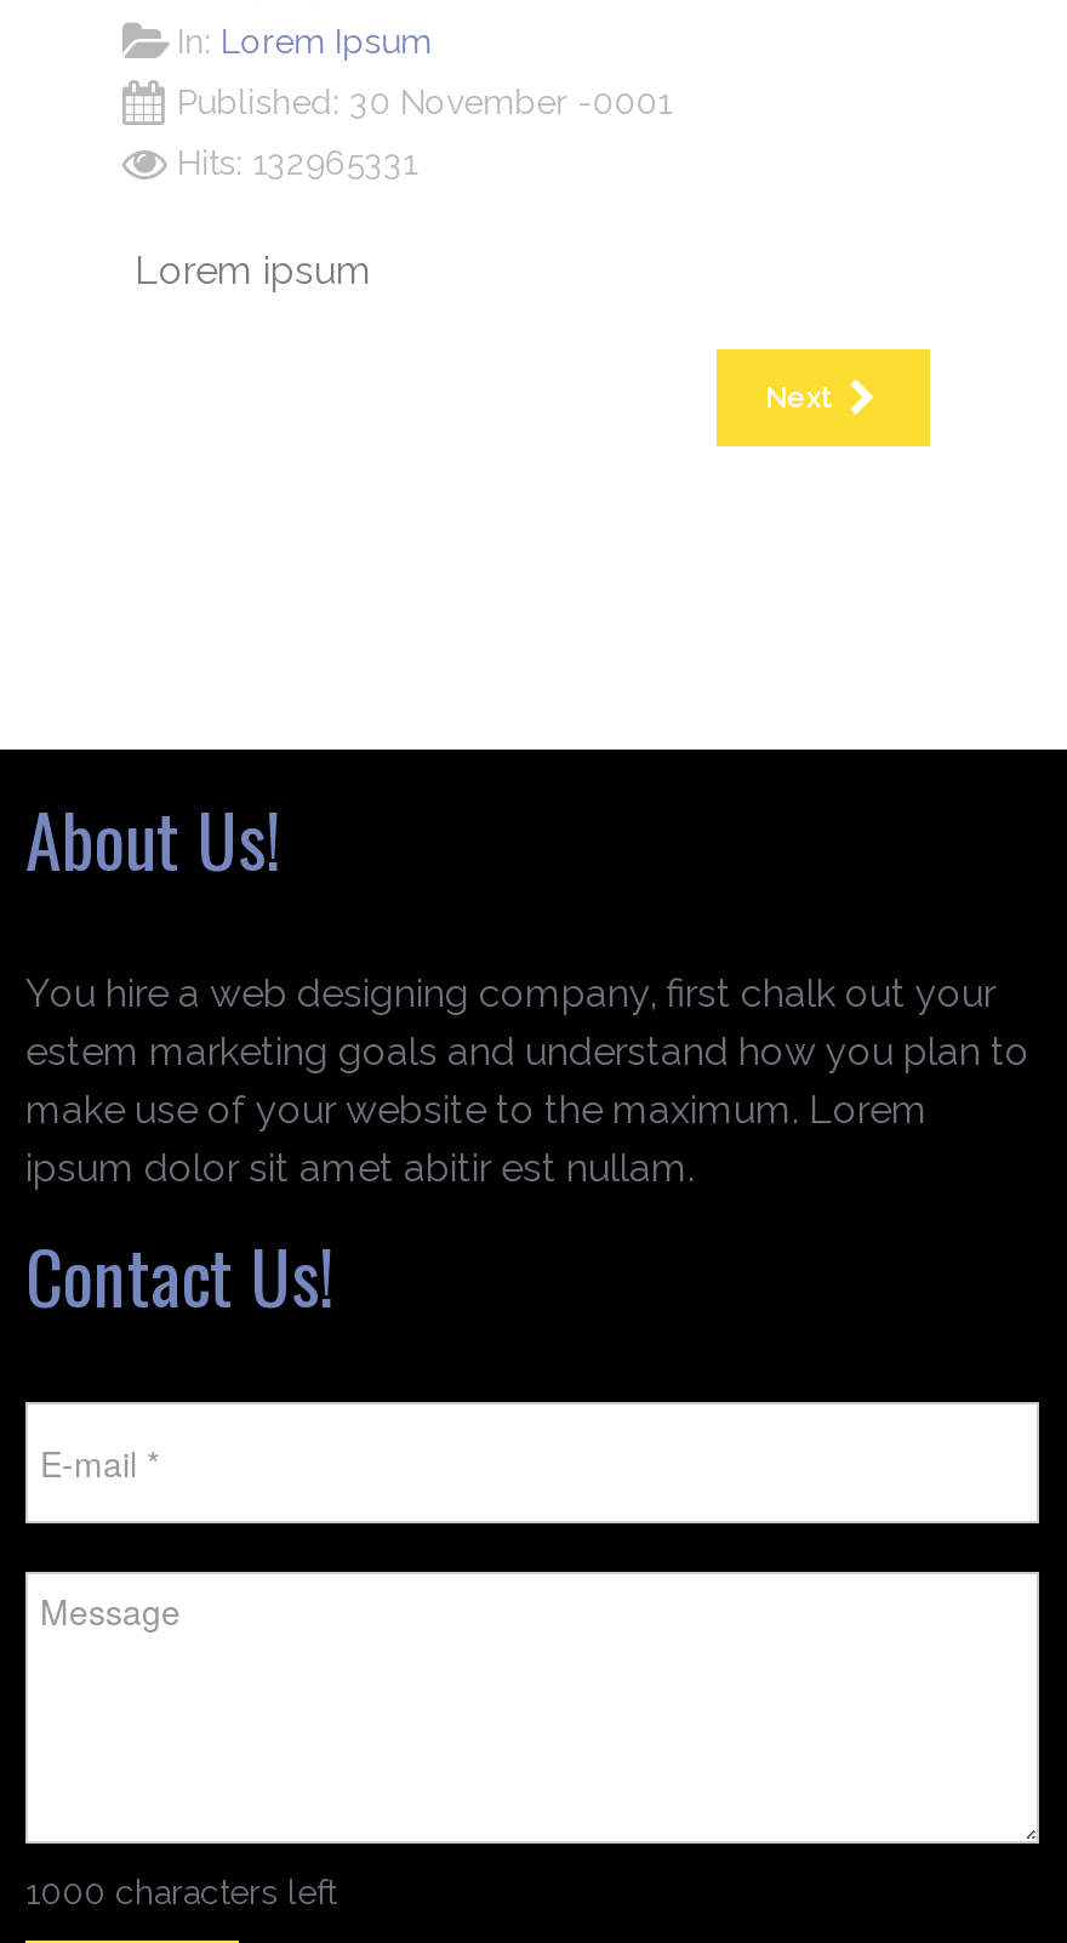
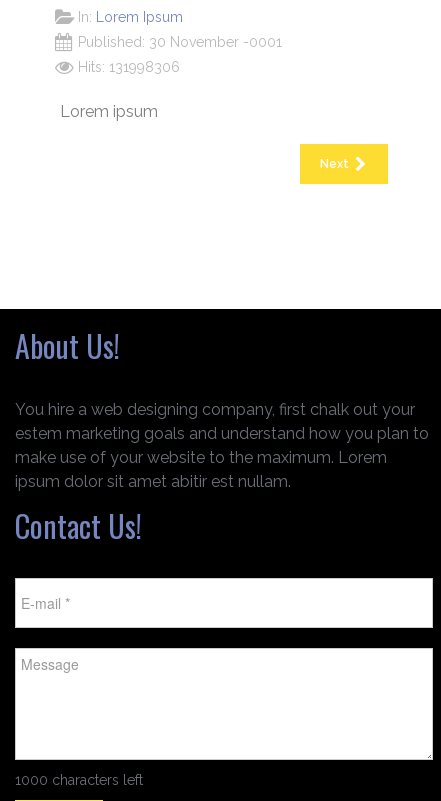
[177,143,417,182] Hits: 132965331 -> [78,59,180,75] Hits: 131998306

